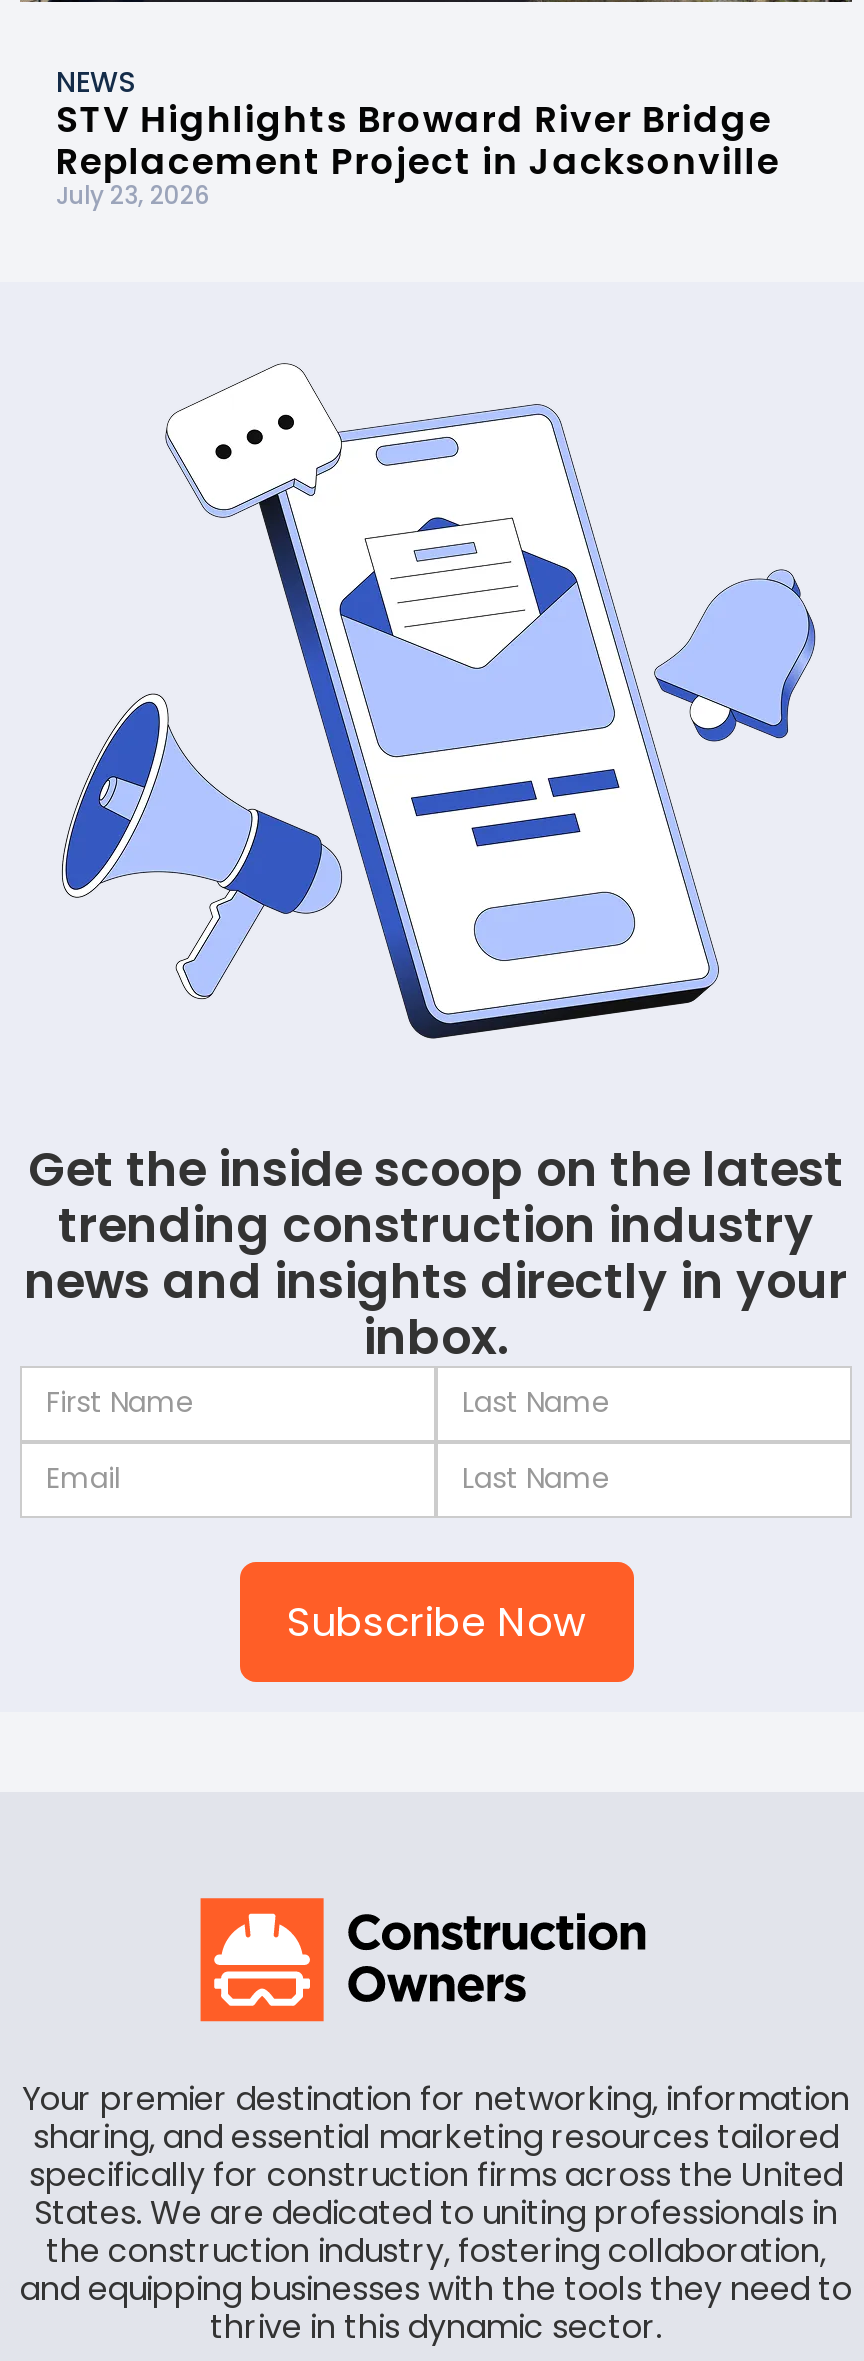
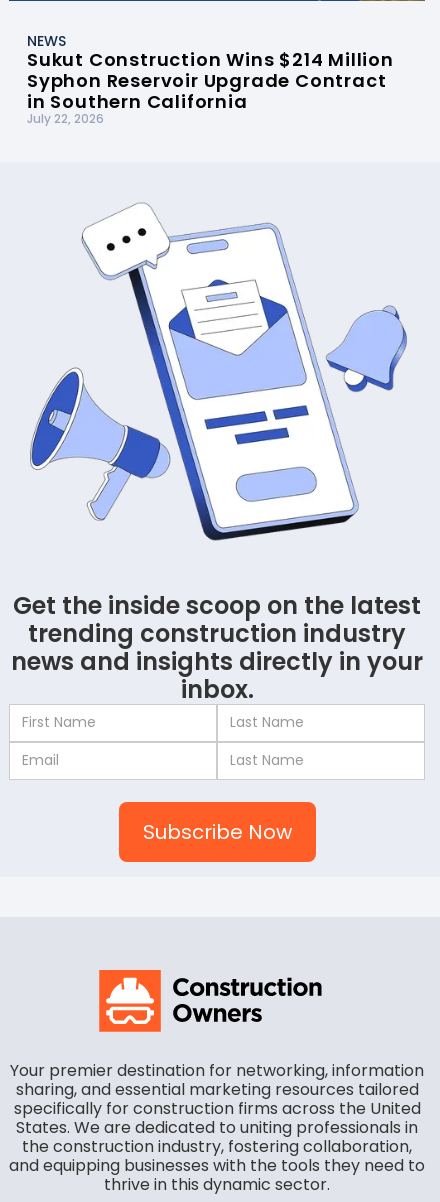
[56,93,780,211] STV Highlights Broward River Bridge | Replacement Project in Jacksonville | July 23, 2026 -> [27,46,394,126] Sukut Construction Wins $214 Million | Syphon Reservoir Upgrade Contract | in Southern California | July 22, 2026

